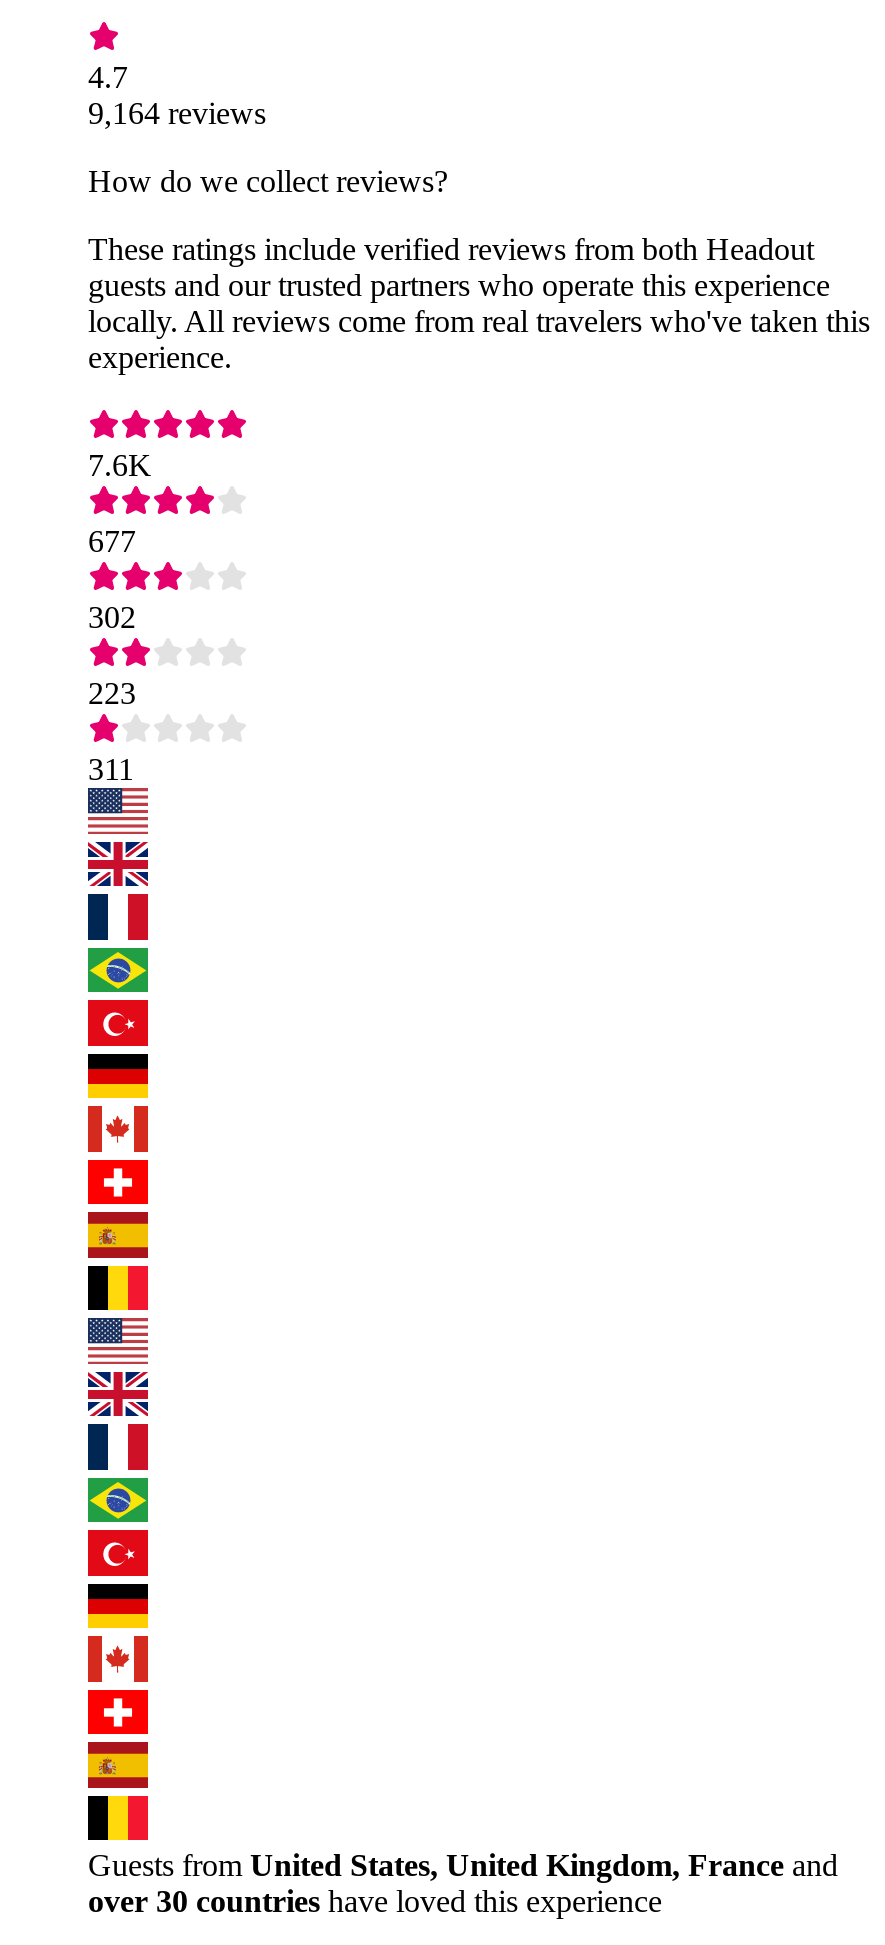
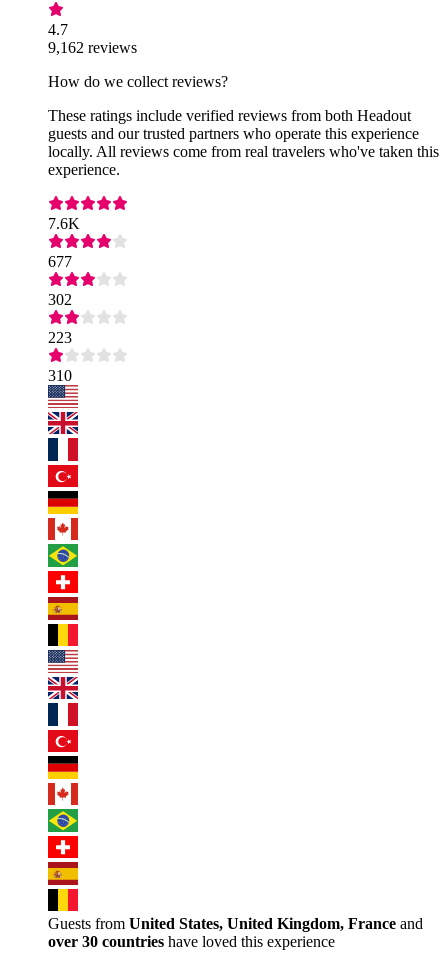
[88,96,266,130] 9,164 reviews -> [48,39,137,56] 9,162 reviews
[88,752,134,786] 311 -> [48,367,72,384] 310
[86,946,150,1154] [image] -> [47,464,79,568] [image]
[86,1476,150,1684] [image] -> [47,729,79,833] [image]

